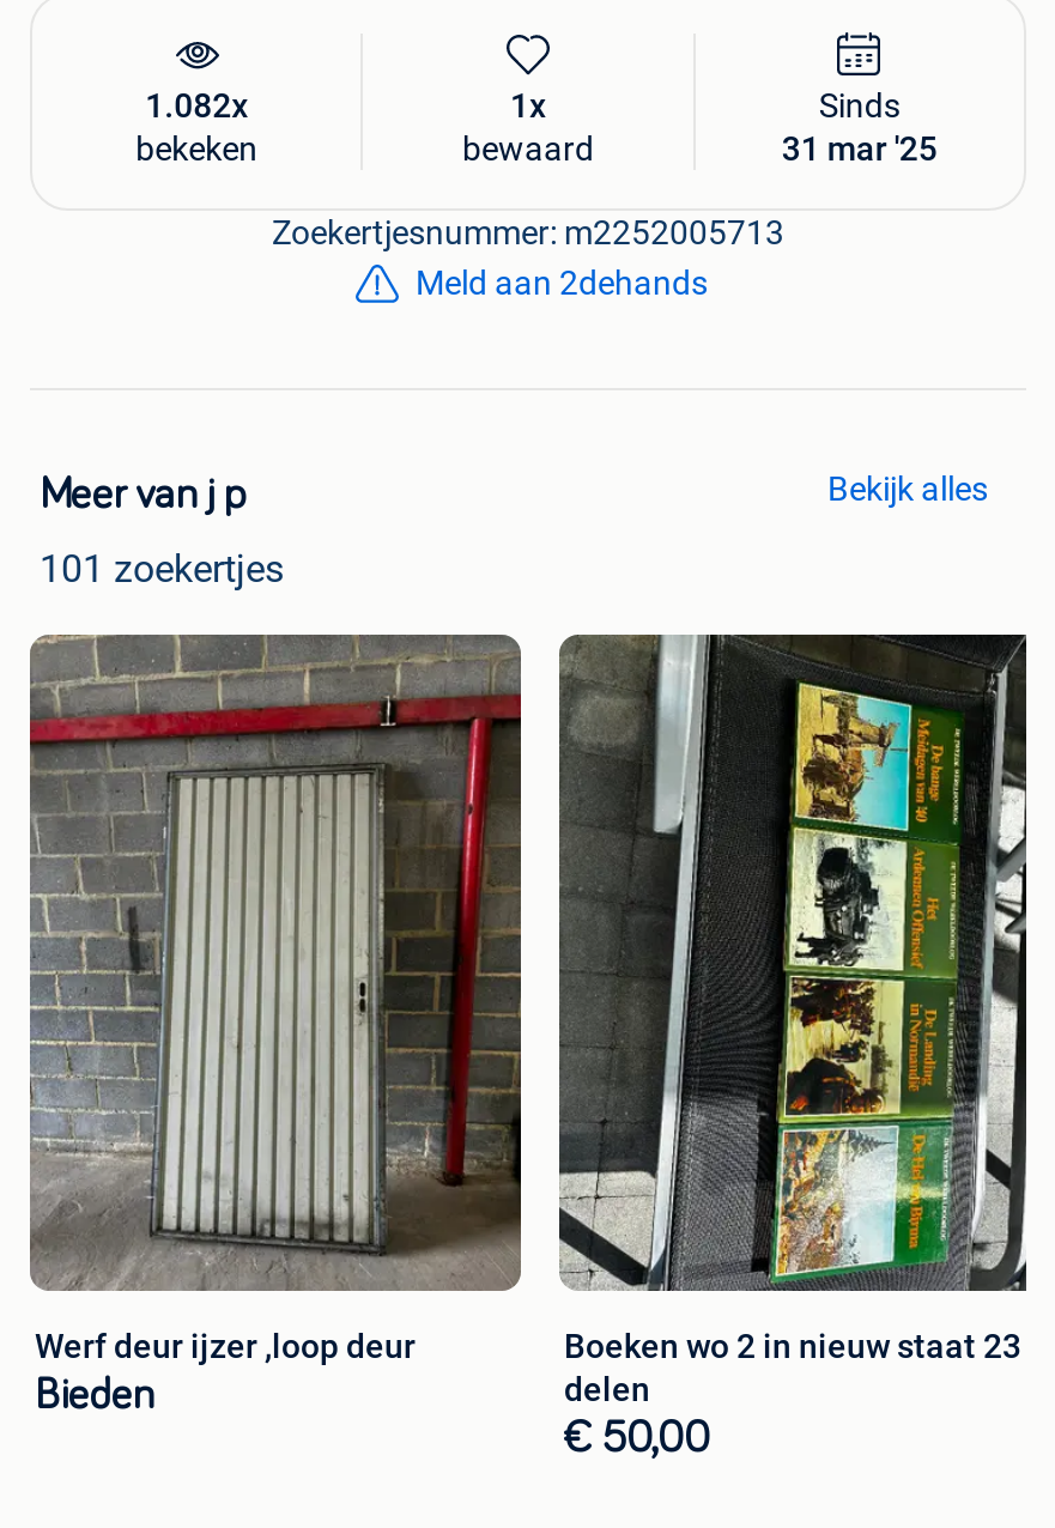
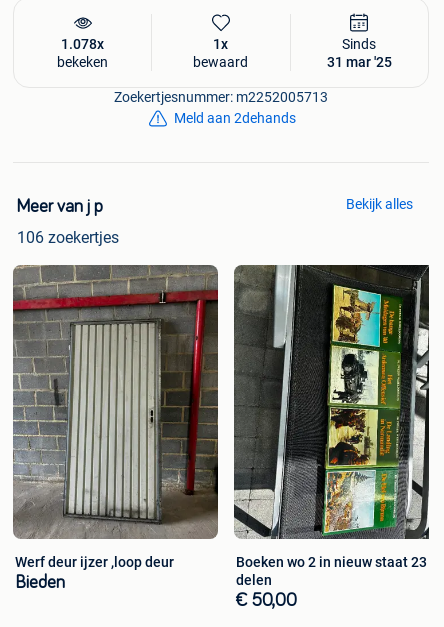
[145,87,248,125] 1.082x -> [61,36,104,52] 1.078x
[40,547,284,593] 101 zoekertjes -> [17,228,119,247] 106 zoekertjes

